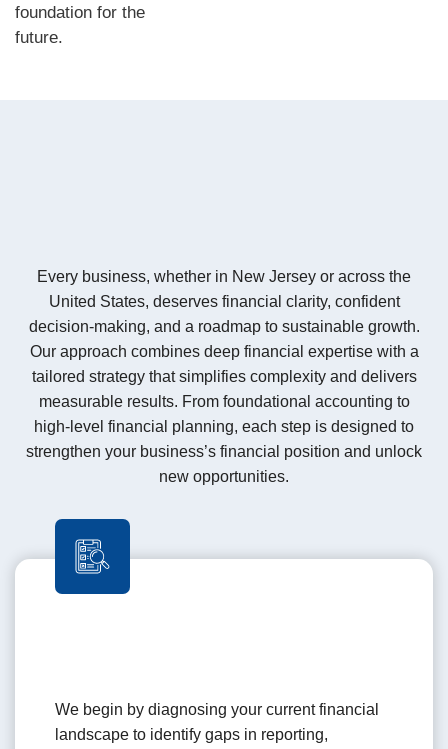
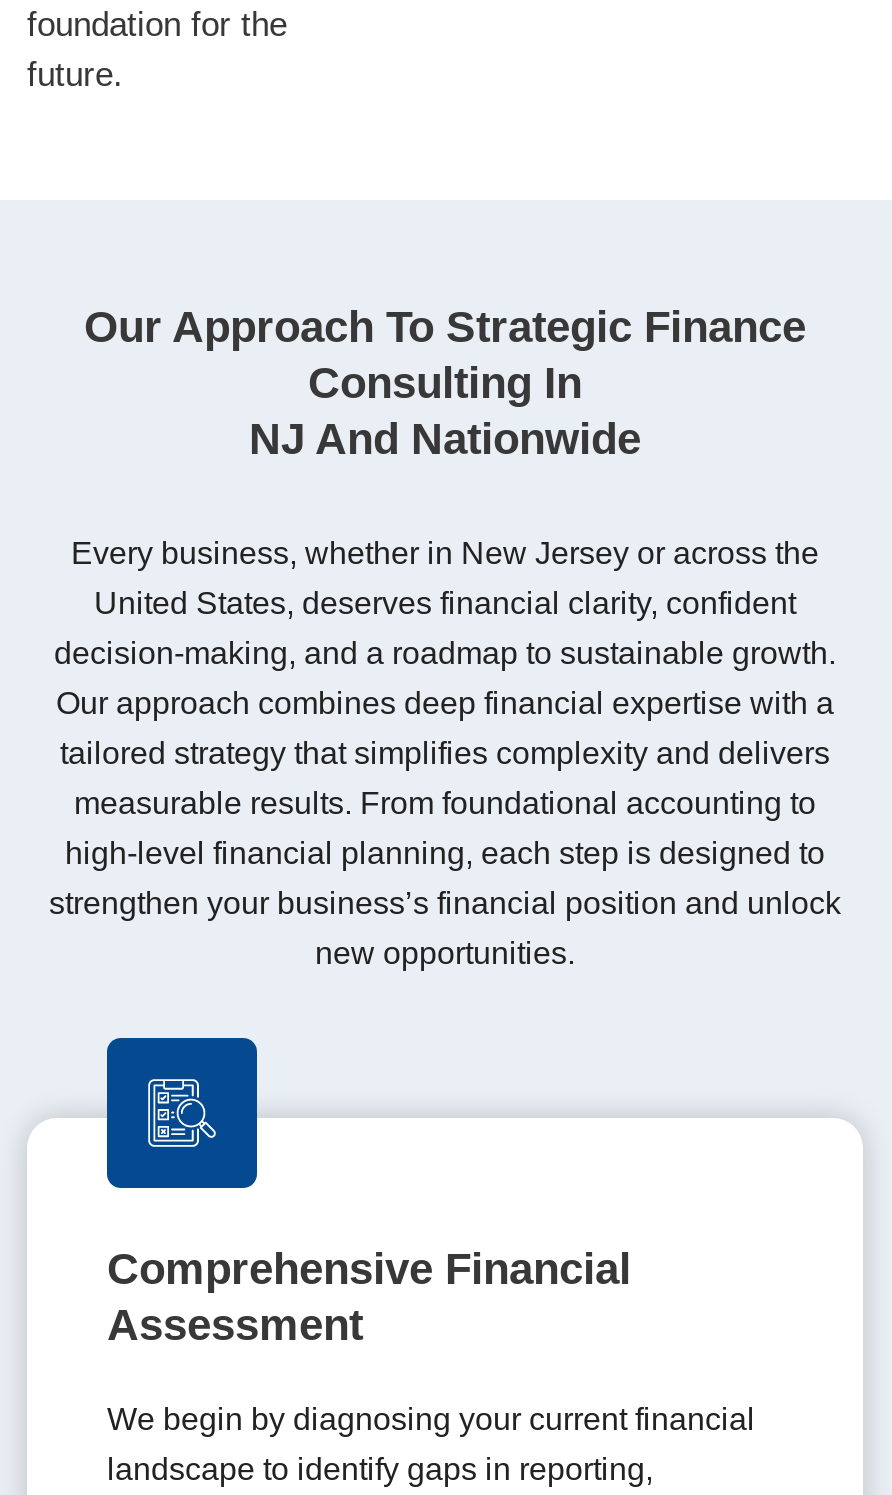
none -> [84,302,806,464] Our Approach To Strategic Finance | Consulting In | NJ And Nationwide
none -> [107,1244,631,1350] Comprehensive Financial | Assessment

